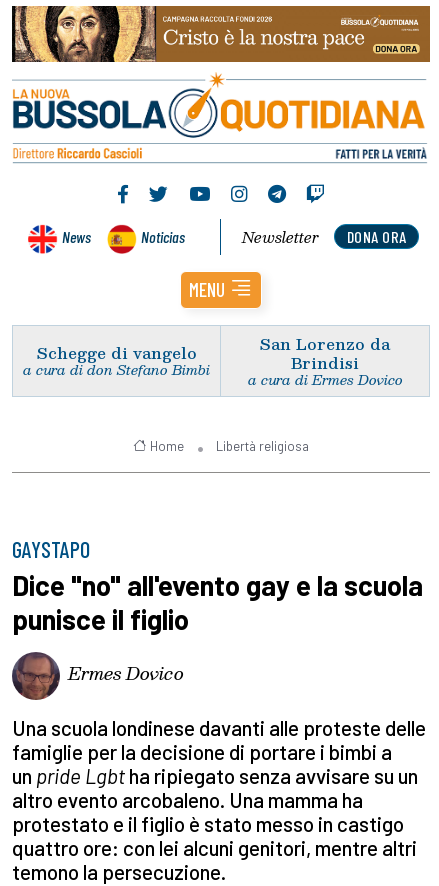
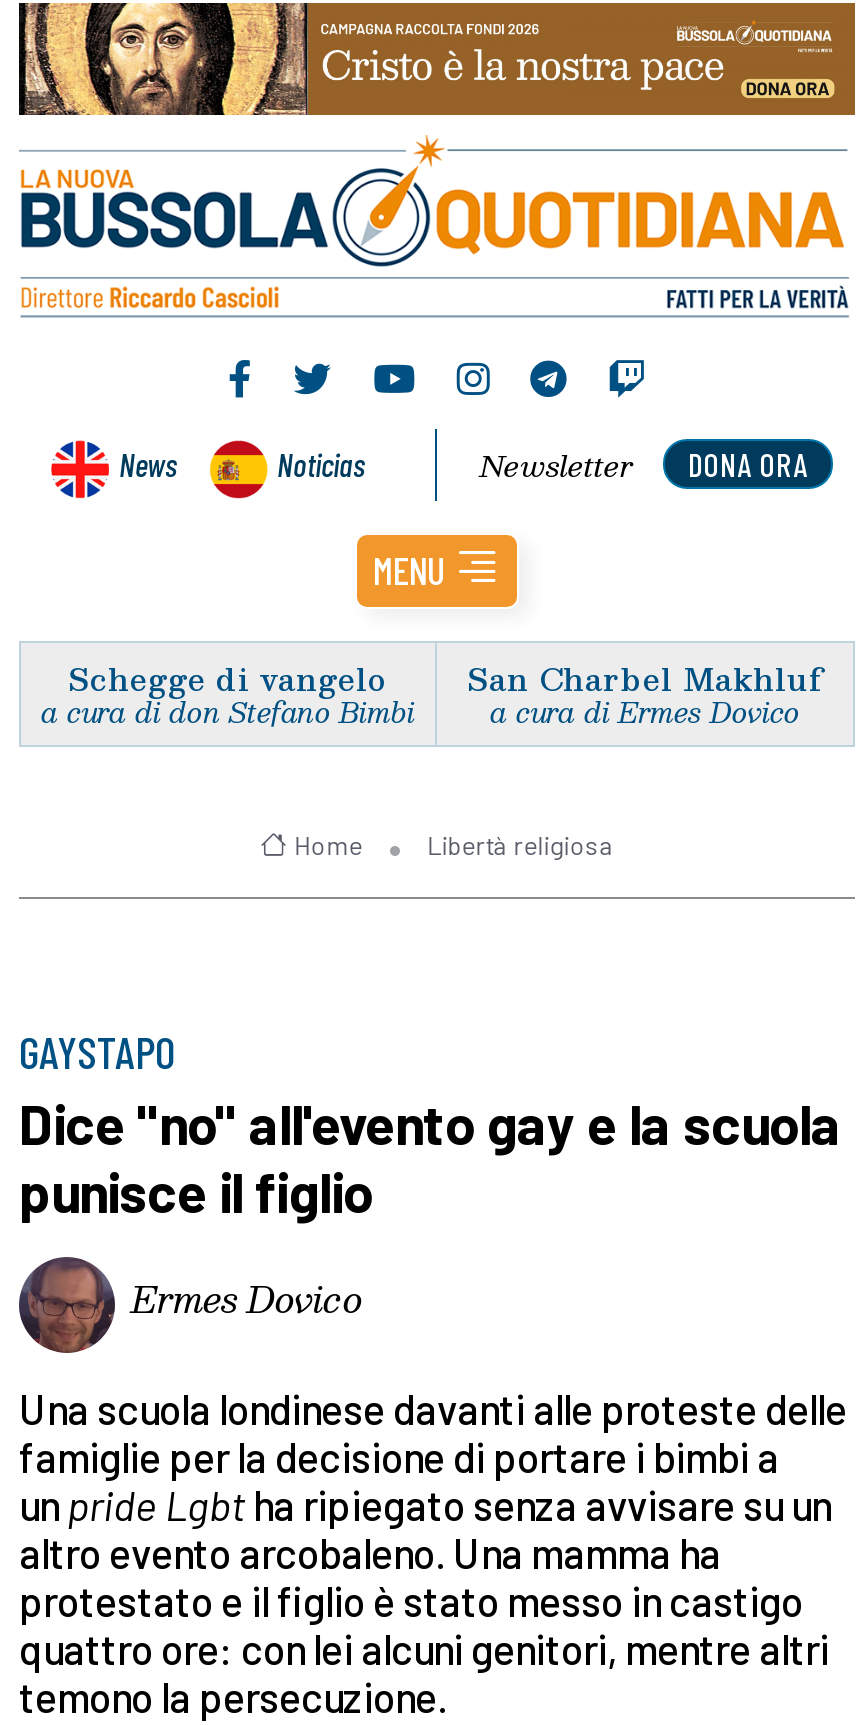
[260,331,390,375] San Lorenzo da | Brindisi -> [467,652,823,702] San Charbel Makhluf

